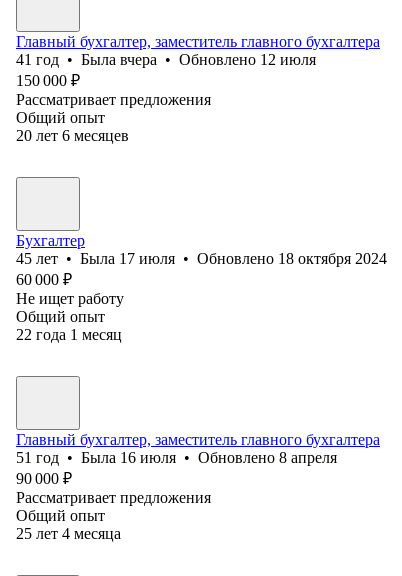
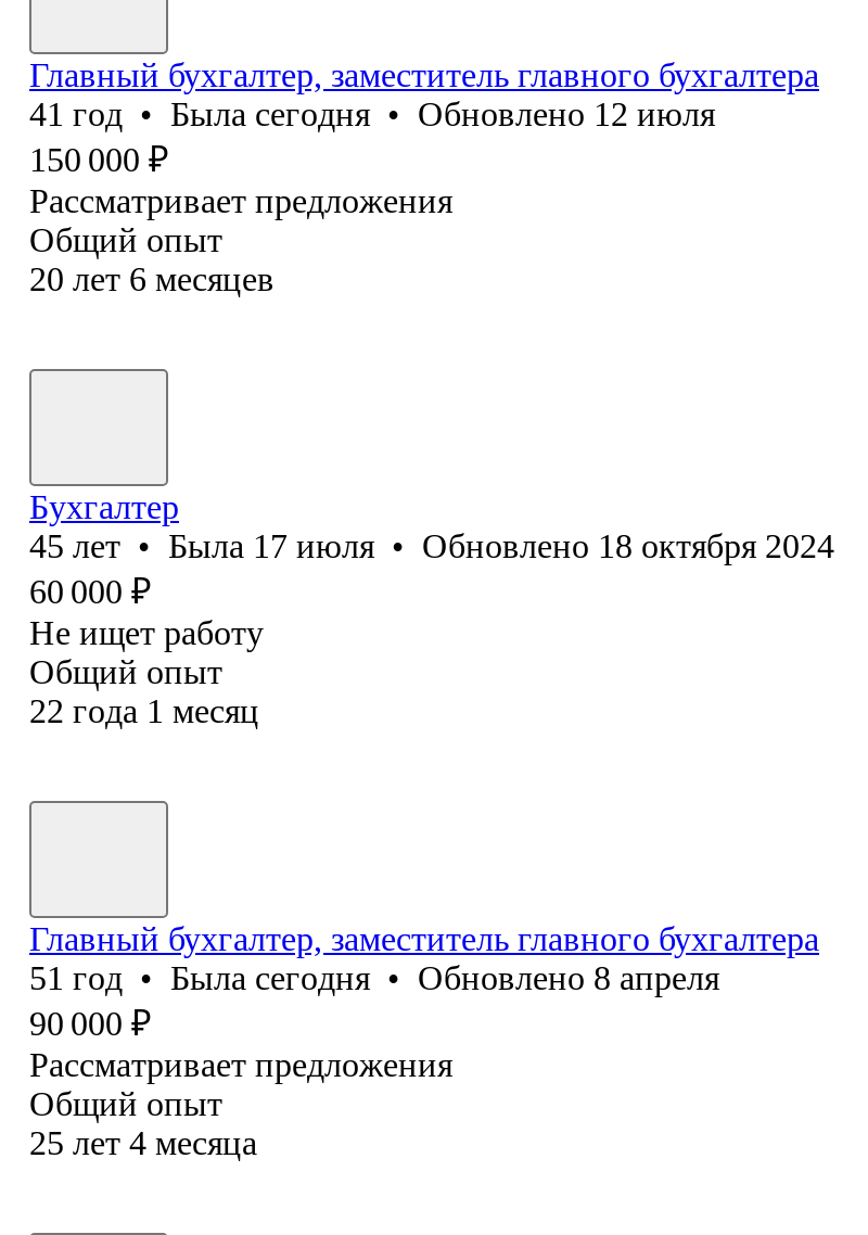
[16,51,316,68] 41 год • Была вчера • Обновлено 12 июля -> [29,95,715,132] 41 год • Была сегодня • Обновлено 12 июля
[16,449,337,466] 51 год • Была 16 июля • Обновлено 8 апреля -> [29,959,719,996] 51 год • Была сегодня • Обновлено 8 апреля

